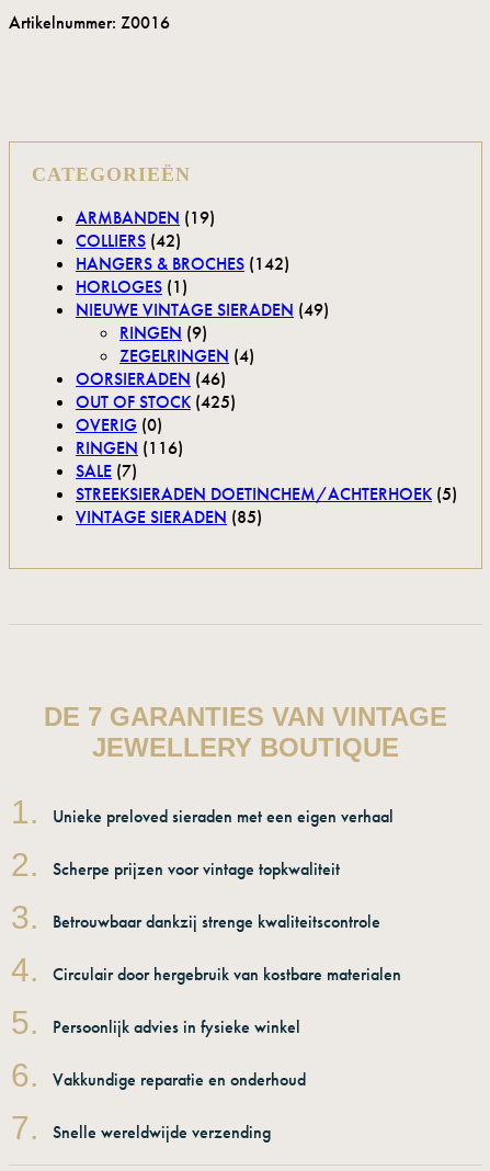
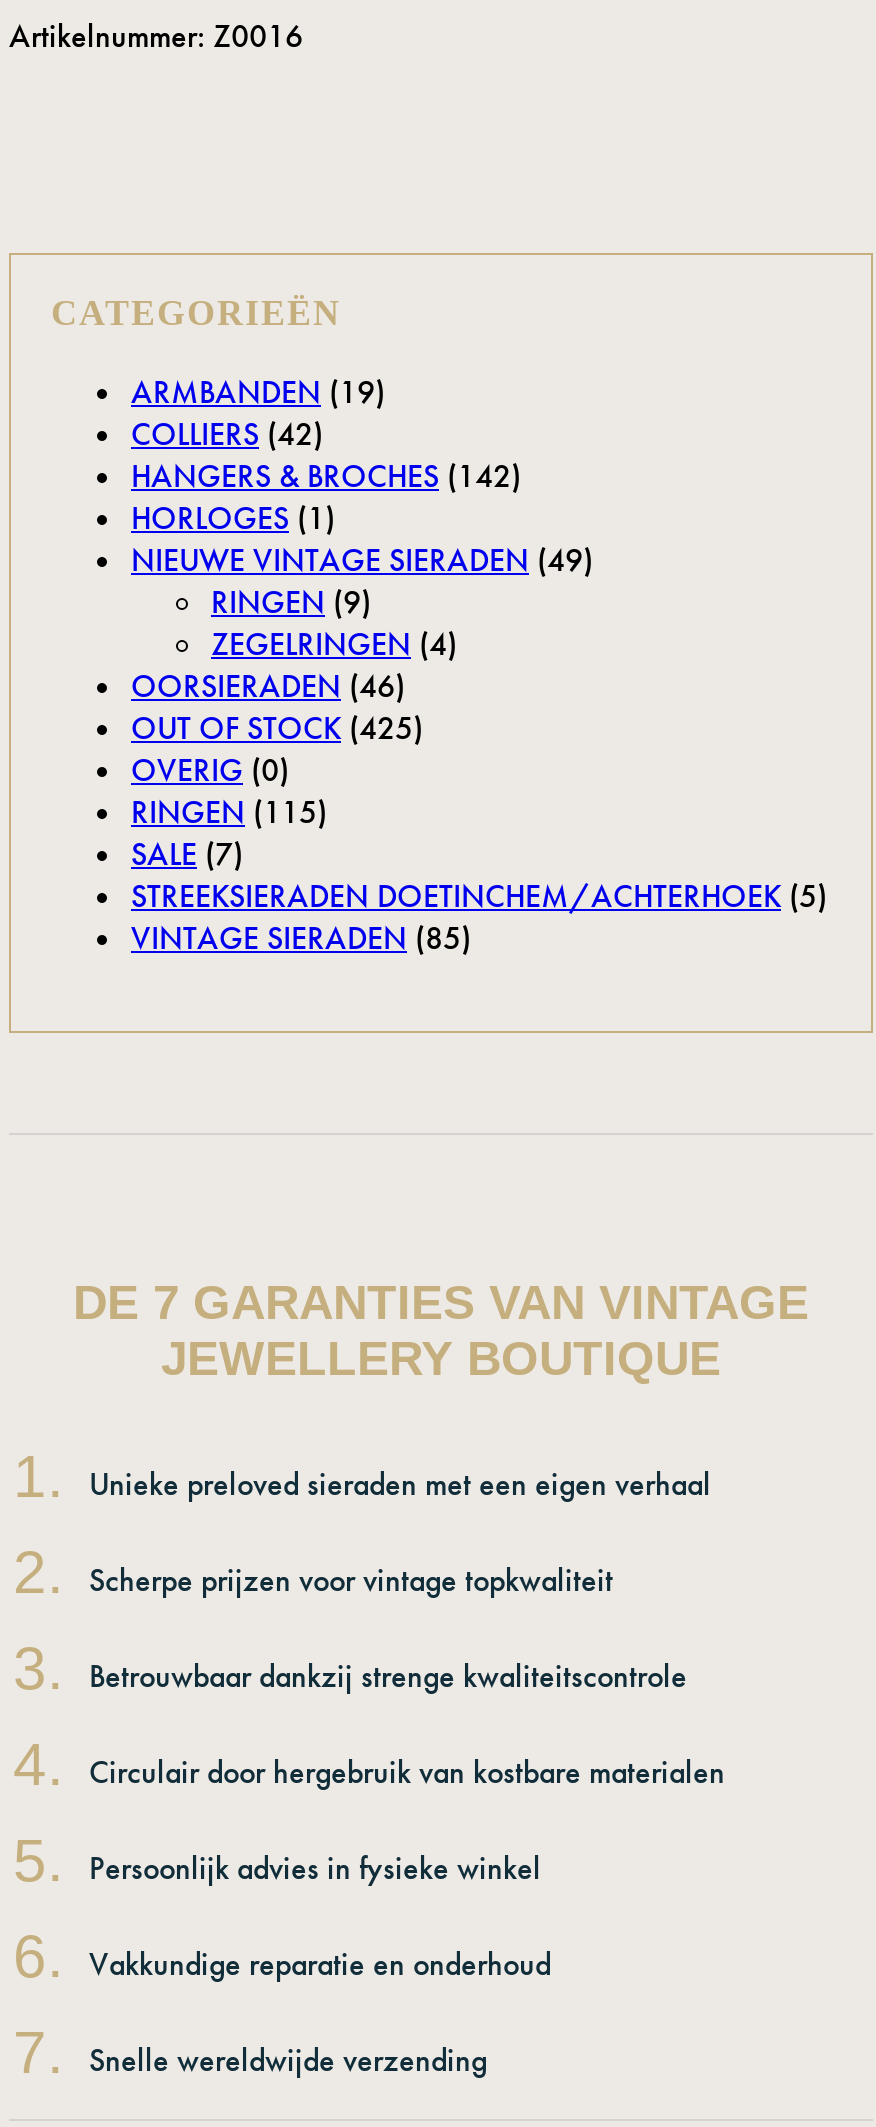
[76,436,183,459] RINGEN (116) -> [131,791,327,833] RINGEN (115)

